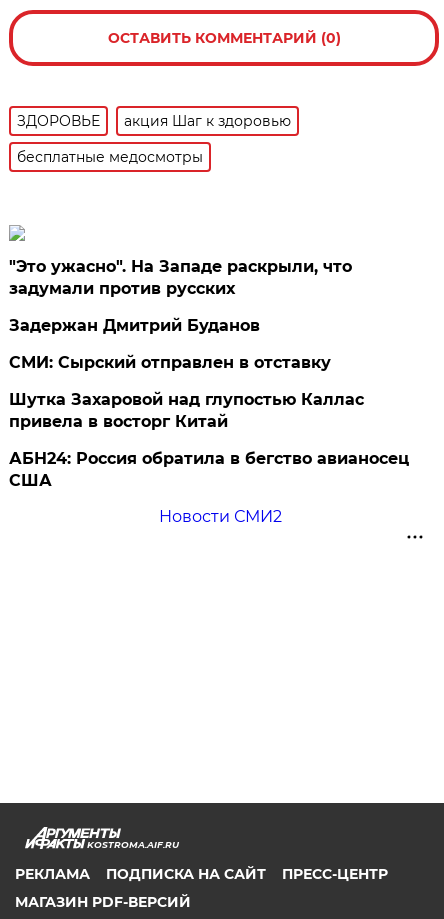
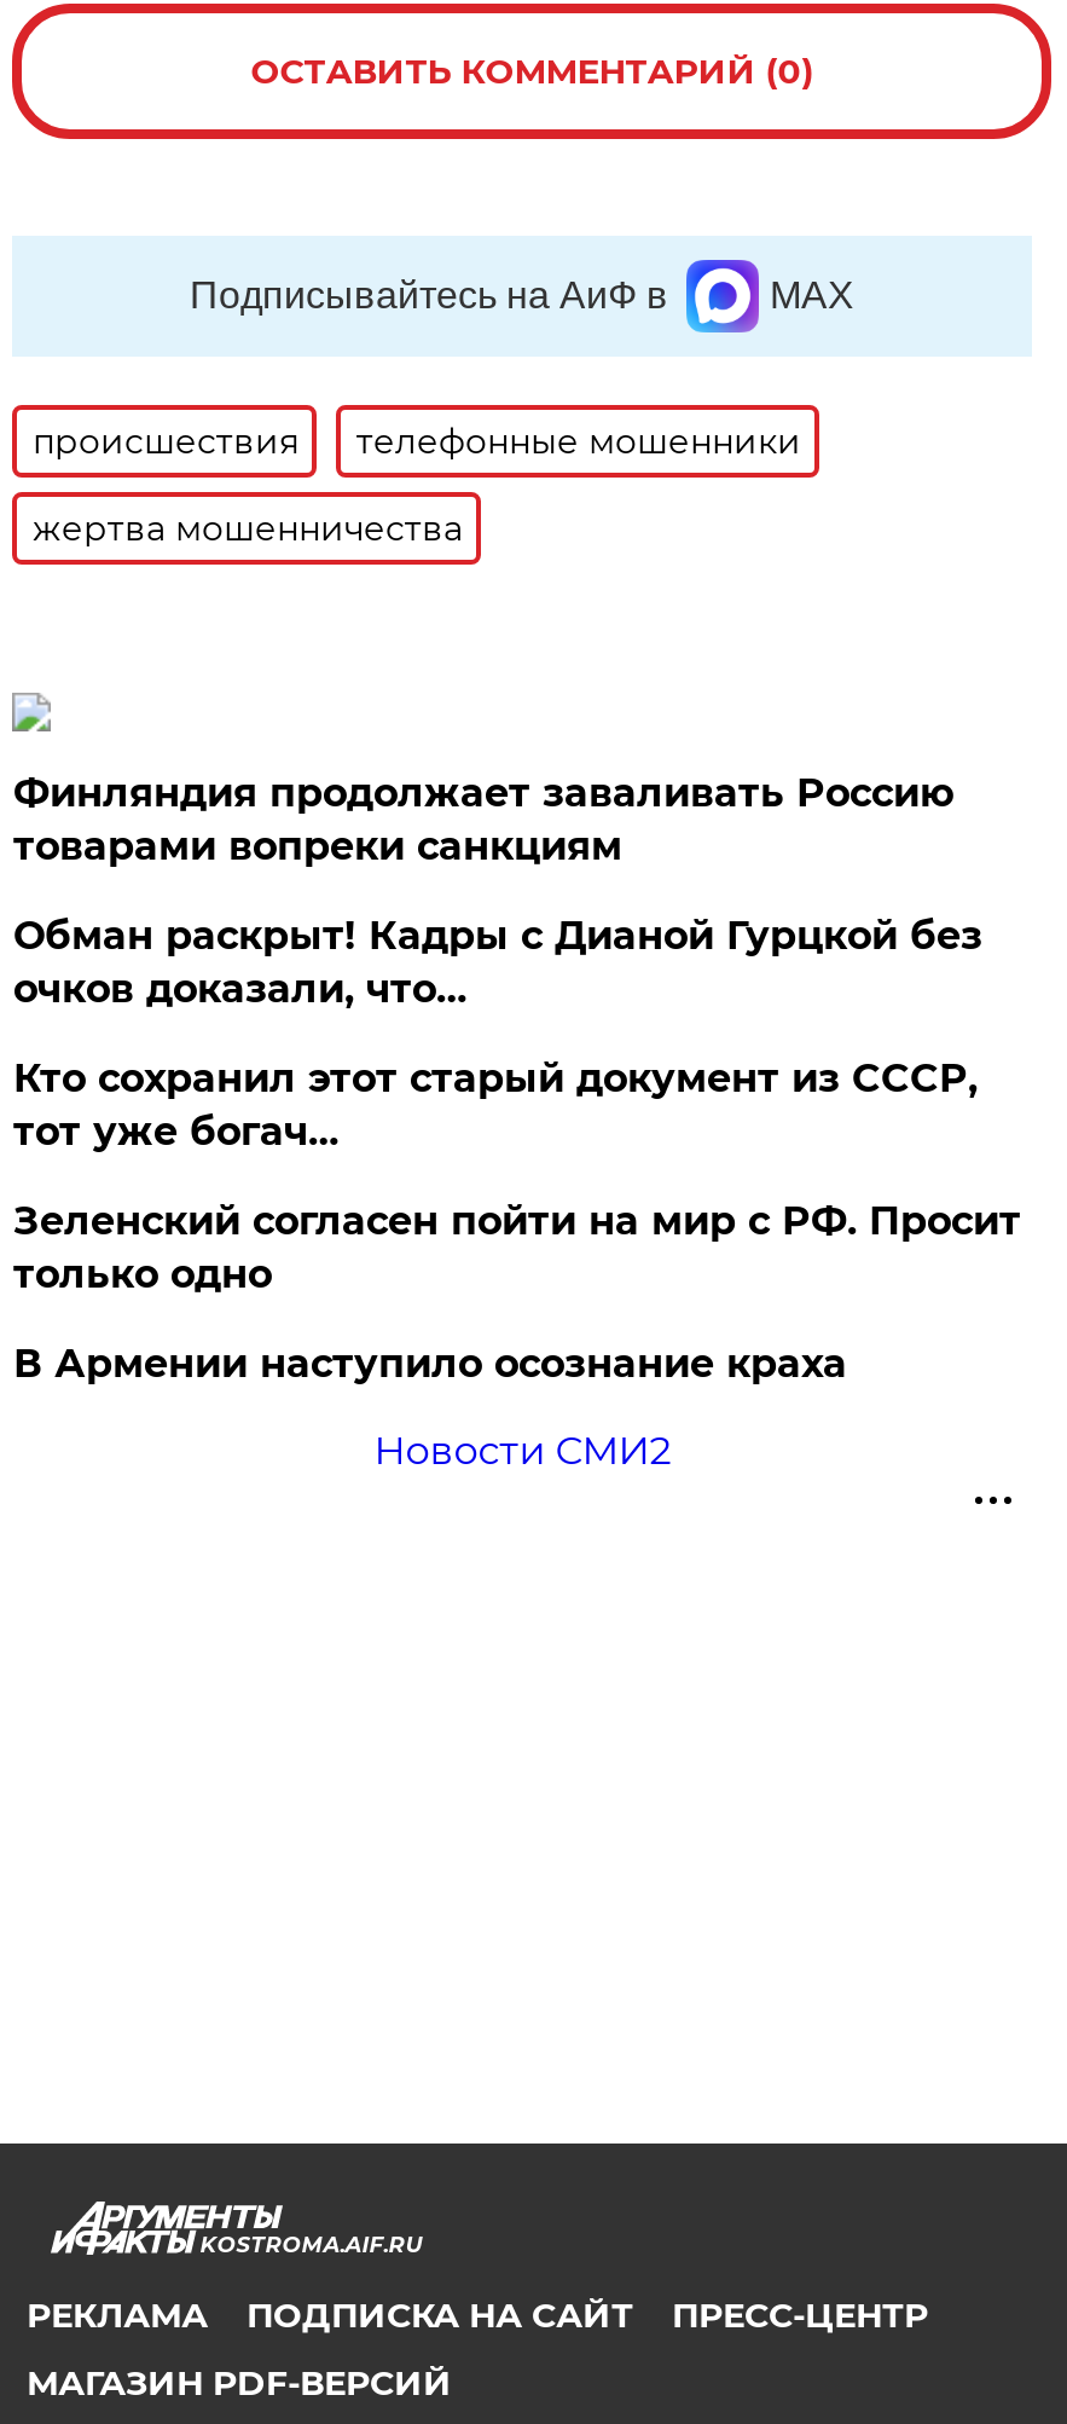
[17,112,291,166] ЗДОРОВЬЕ | акция Шаг к здоровью | бесплатные медосмотры -> [32,274,854,550] Подписывайтесь на АиФ в | MAX | происшествия | телефонные мошенники | жертва мошенничества
[9,257,409,490] "Это ужасно". На Западе раскрыли, что | задумали против русских | Задержан Дмитрий Буданов | СМИ: Сырский отправлен в отставку | Шутка Захаровой над глупостью Каллас | привела в восторг Китай | АБН24: Россия обратила в бегство авианосец | США -> [13,770,1021,1387] Финляндия продолжает заваливать Россию | товарами вопреки санкциям | Обман раскрыт! Кадры с Дианой Гурцкой без | очков доказали, что… | Кто сохранил этот старый документ из СССР, | тот уже богач… | Зеленский согласен пойти на мир с РФ. Просит | только одно | В Армении наступило осознание краха

